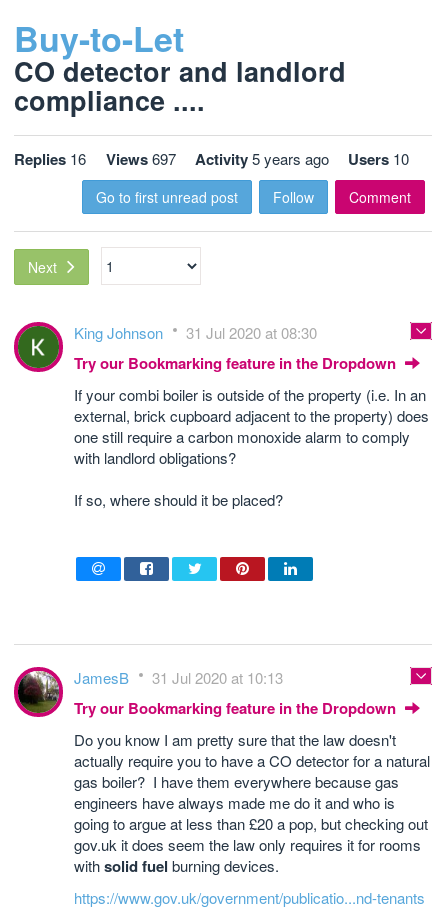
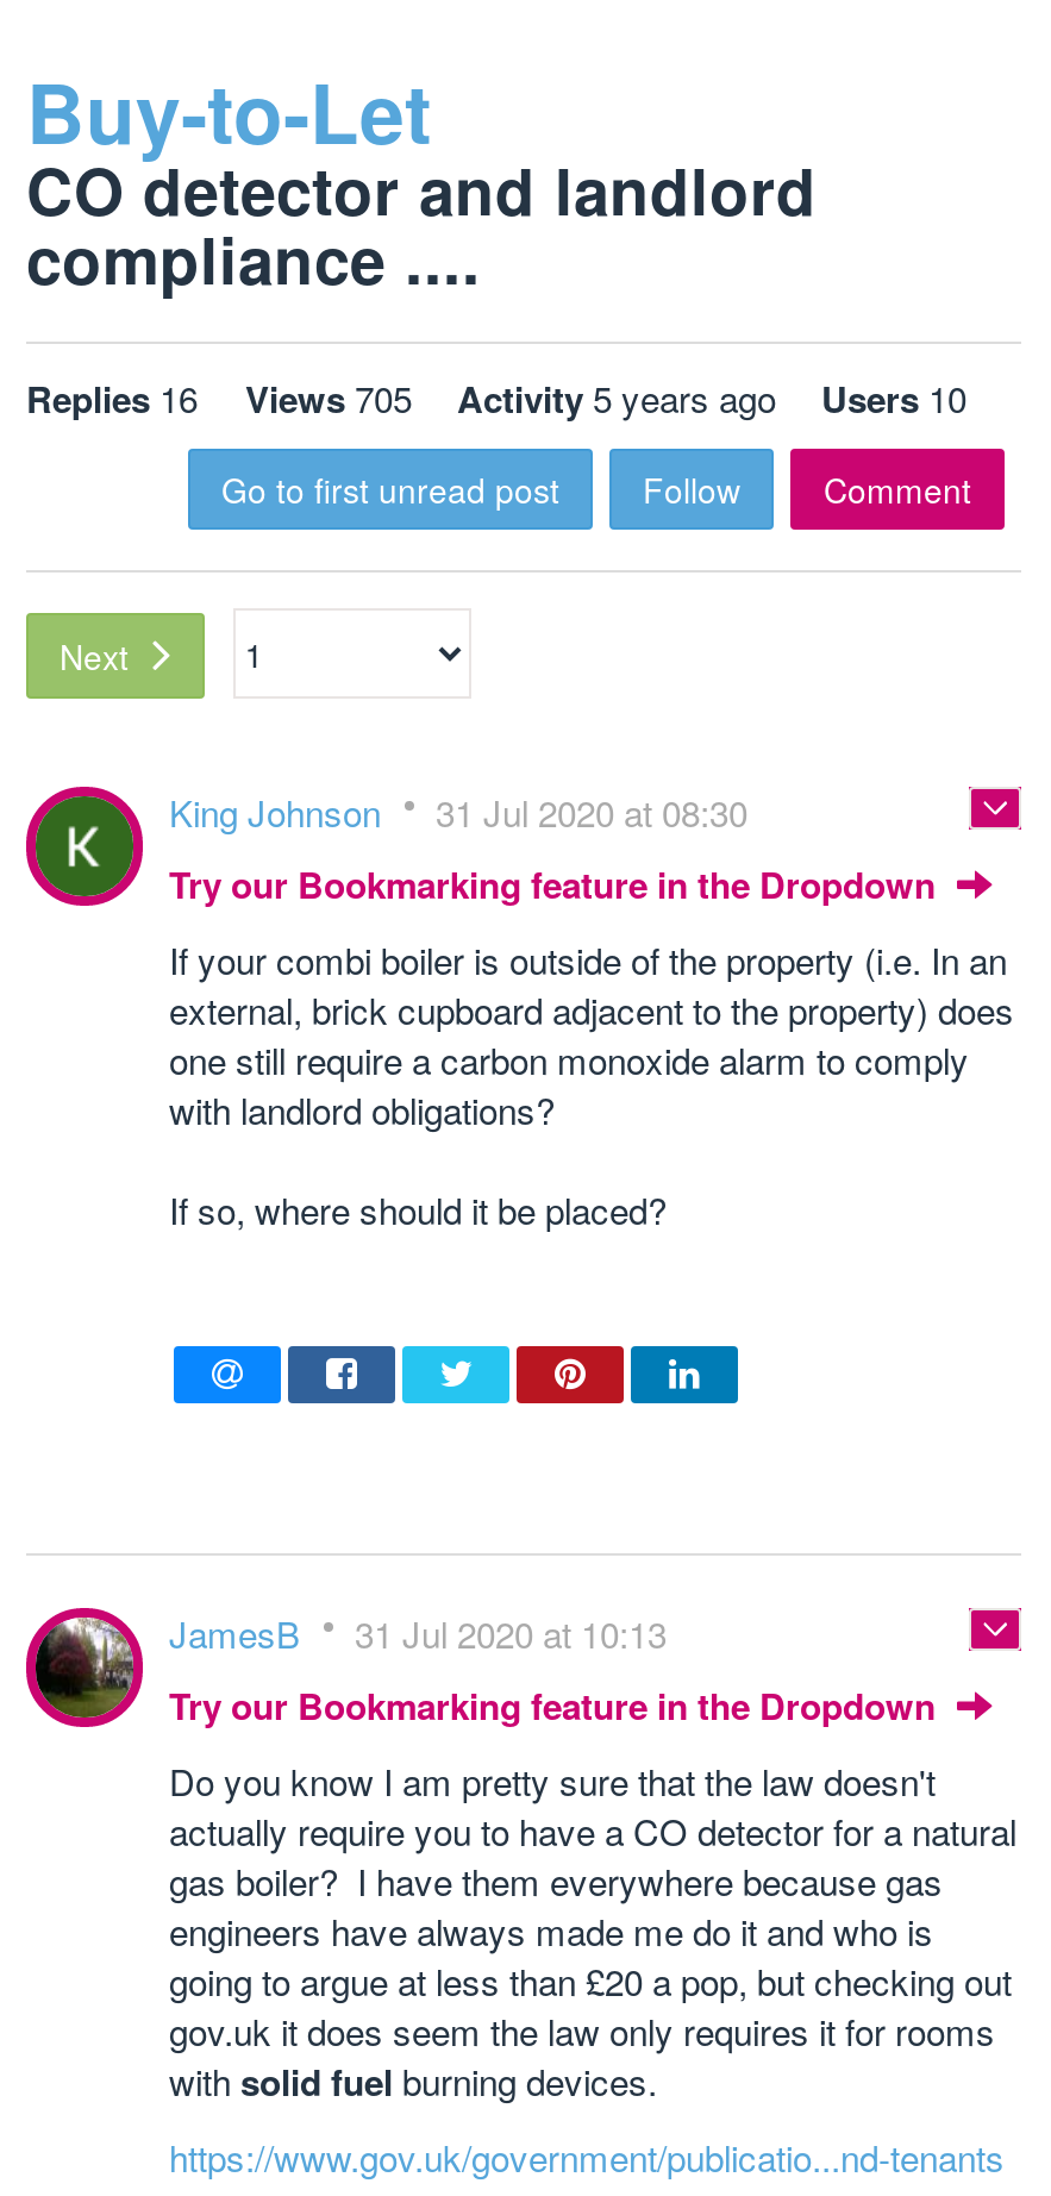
[14,148,409,170] Replies 16 Views 697 Activity 5 years ago Users 10 -> [26,373,966,425] Replies 16 Views 705 Activity 5 years ago Users 10

